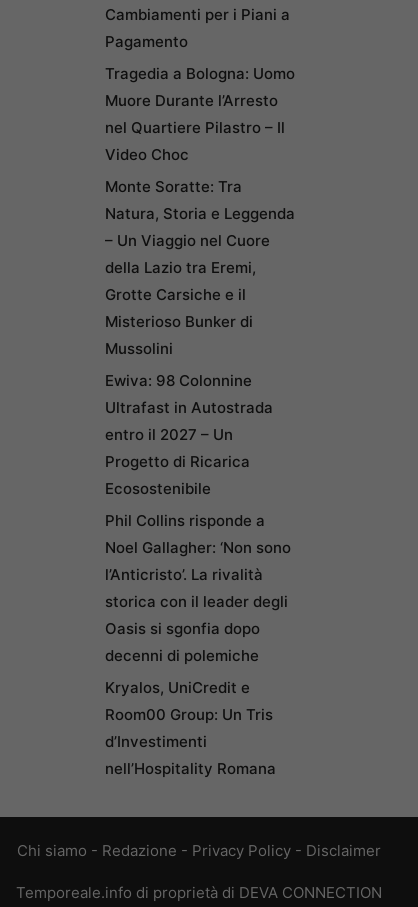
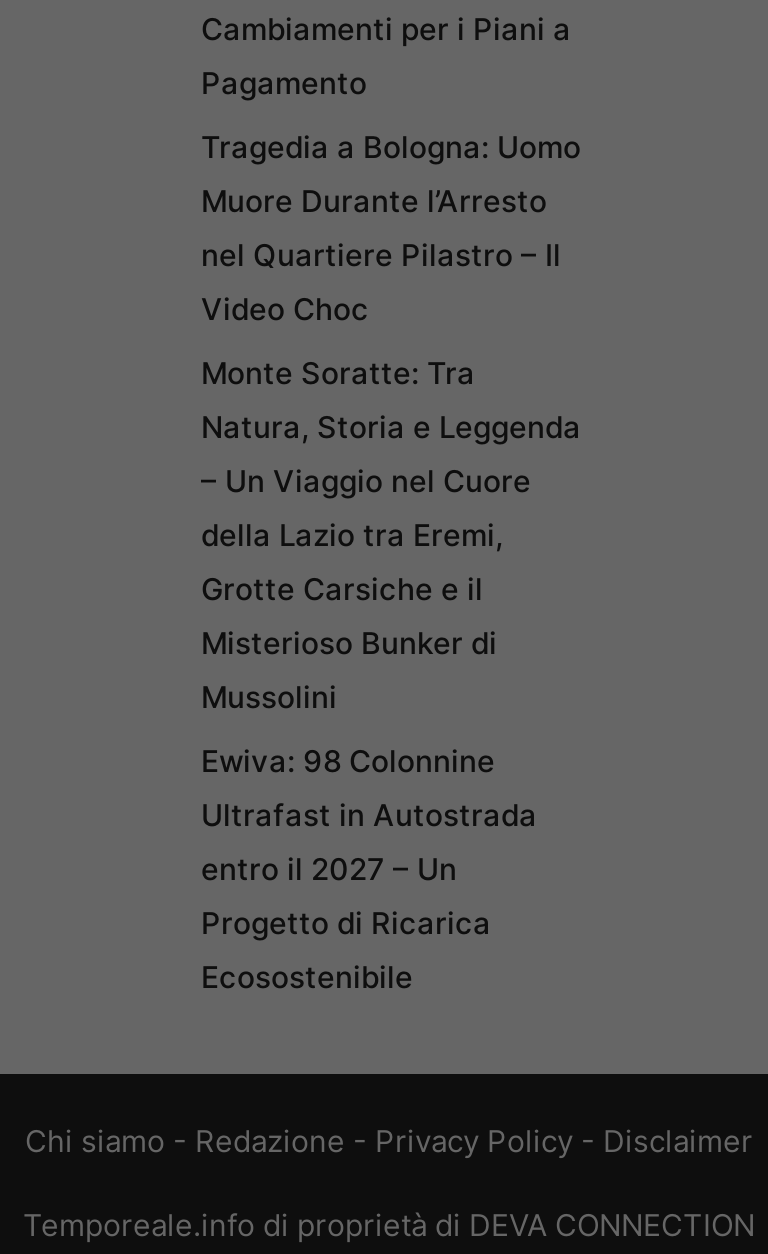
[105,511,291,778] Phil Collins risponde a | Noel Gallagher: ‘Non sono | l’Anticristo’. La rivalità | storica con il leader degli | Oasis si sgonfia dopo | decenni di polemiche | Kryalos, UniCredit e | Room00 Group: Un Tris | d’Investimenti | nell’Hospitality Romana -> none

